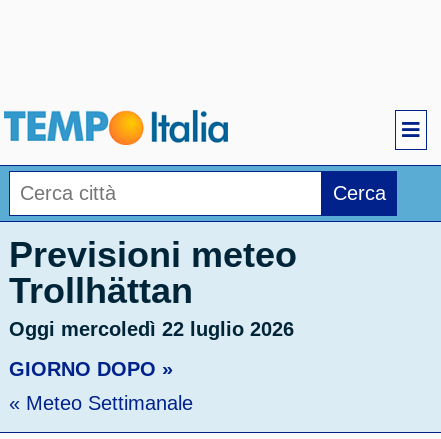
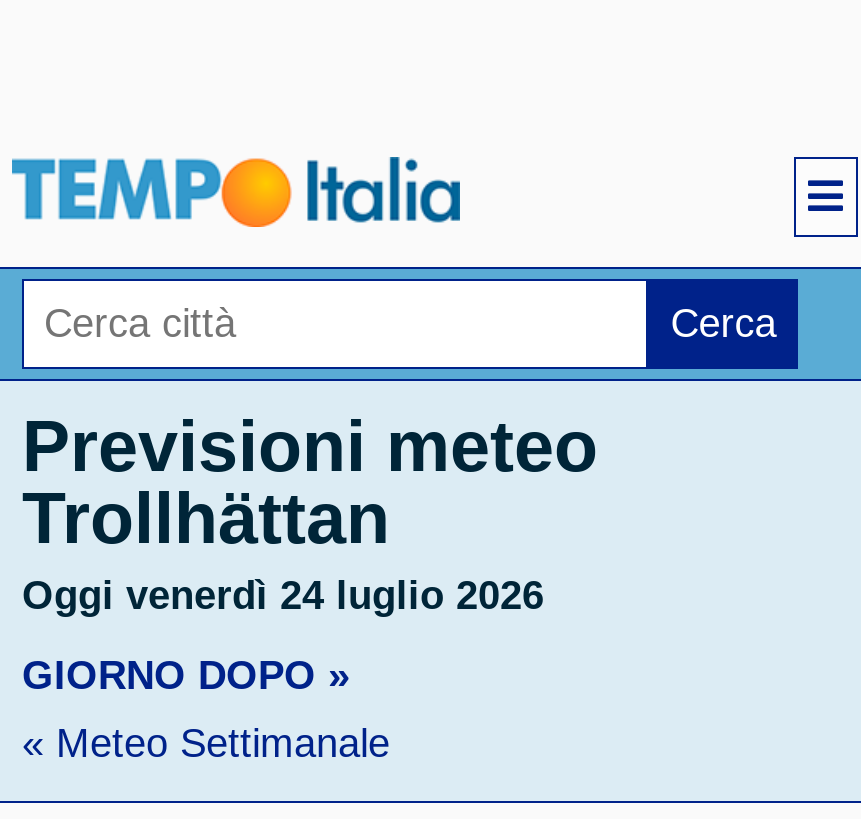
[9,318,294,340] Oggi mercoledì 22 luglio 2026 -> [22,573,544,617] Oggi venerdì 24 luglio 2026

